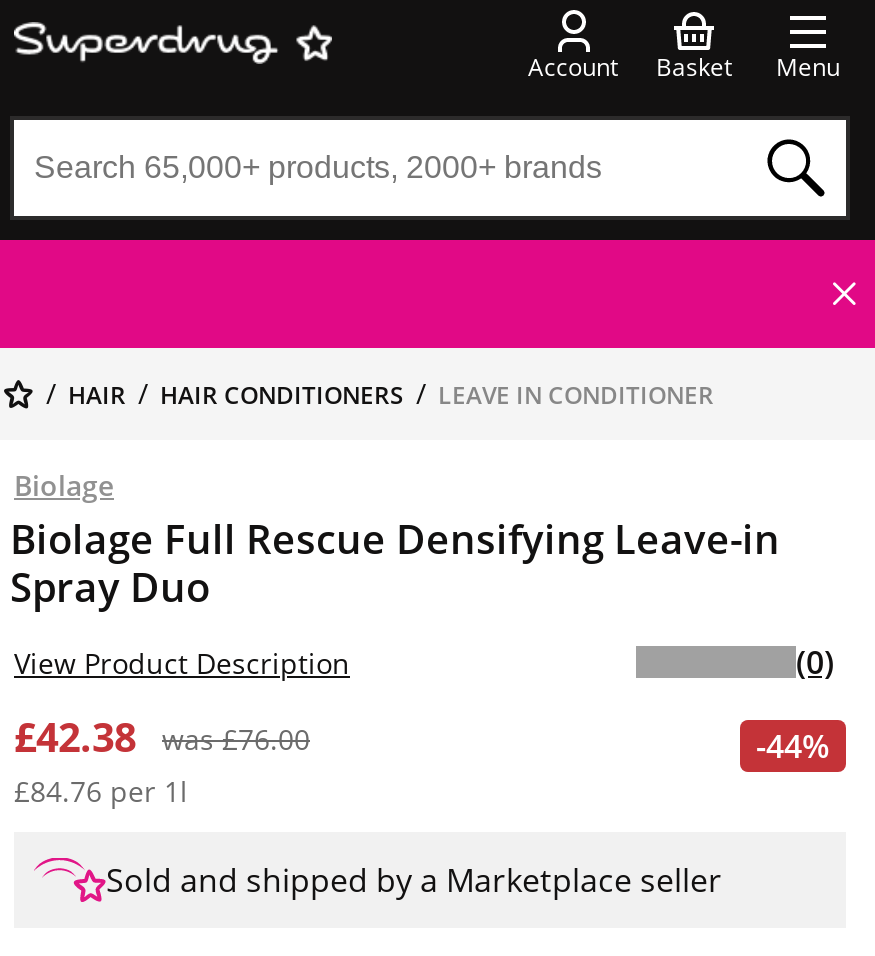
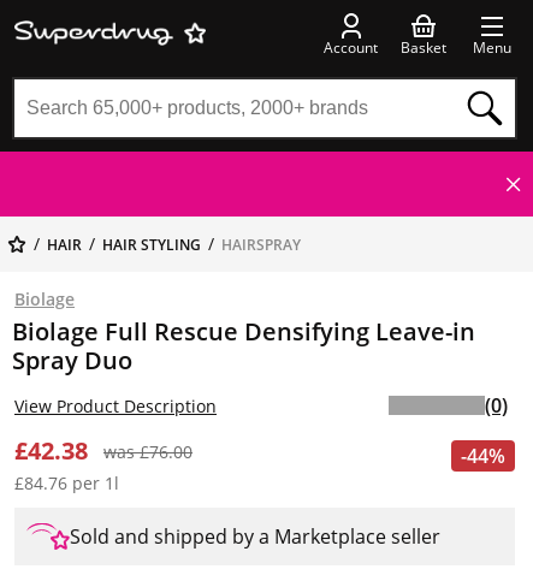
[160,378,714,412] HAIR CONDITIONERS | LEAVE IN CONDITIONER -> [102,235,301,255] HAIR STYLING | HAIRSPRAY

